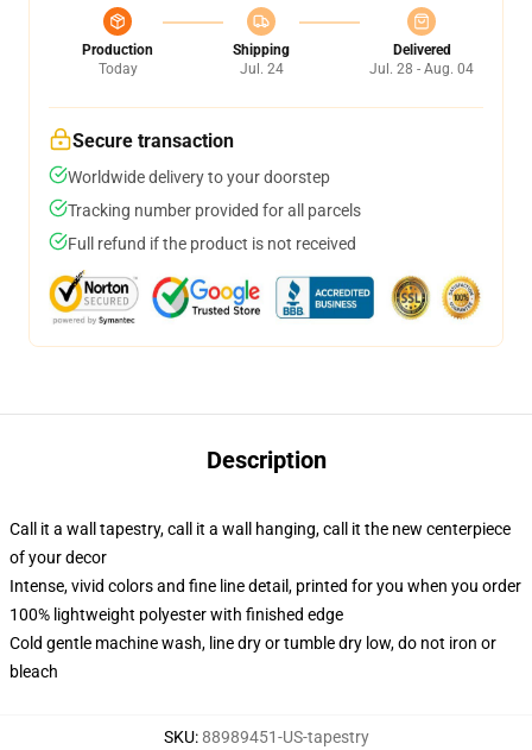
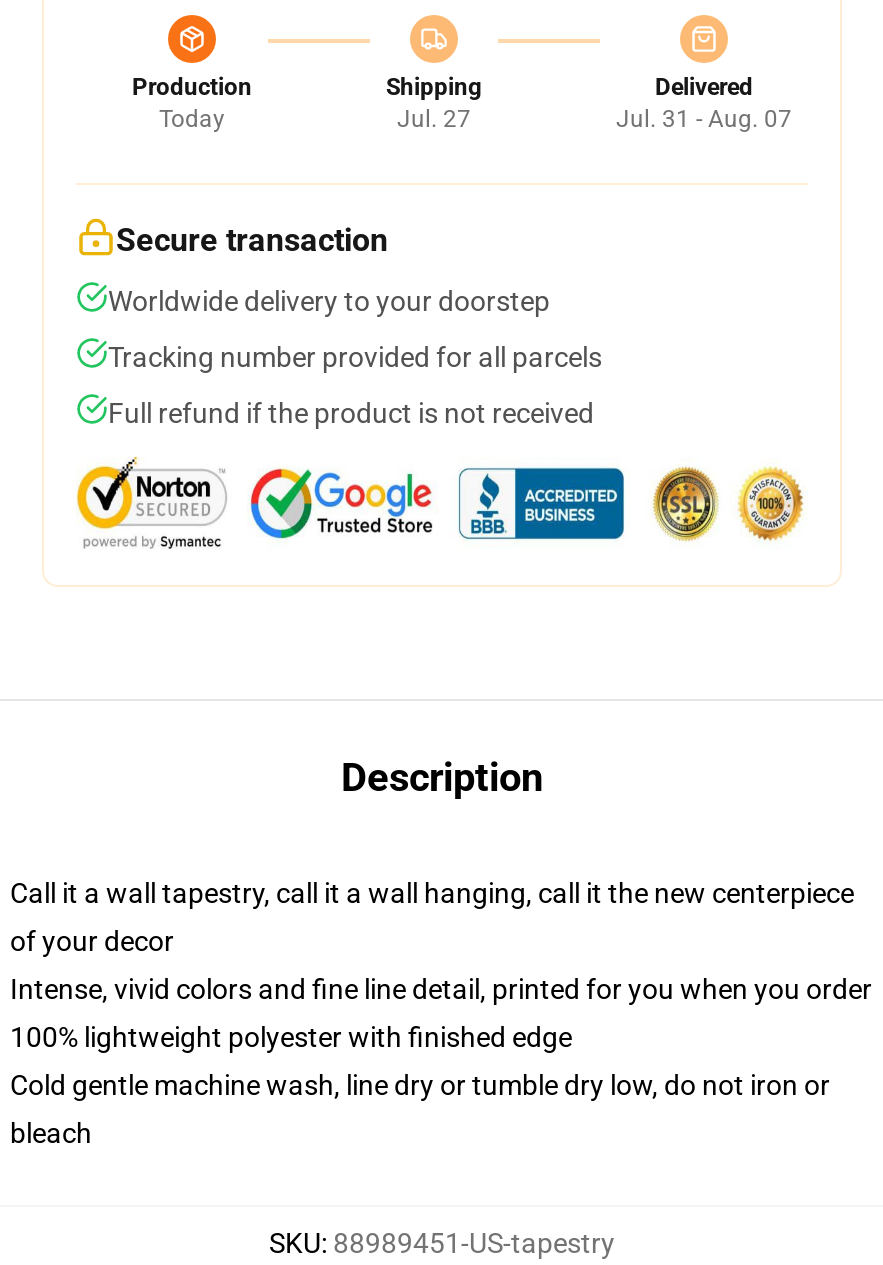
[239,61,283,77] Jul. 24 -> [397,105,471,133] Jul. 27
[369,61,474,77] Jul. 28 - Aug. 04 -> [616,105,792,133] Jul. 31 - Aug. 07

